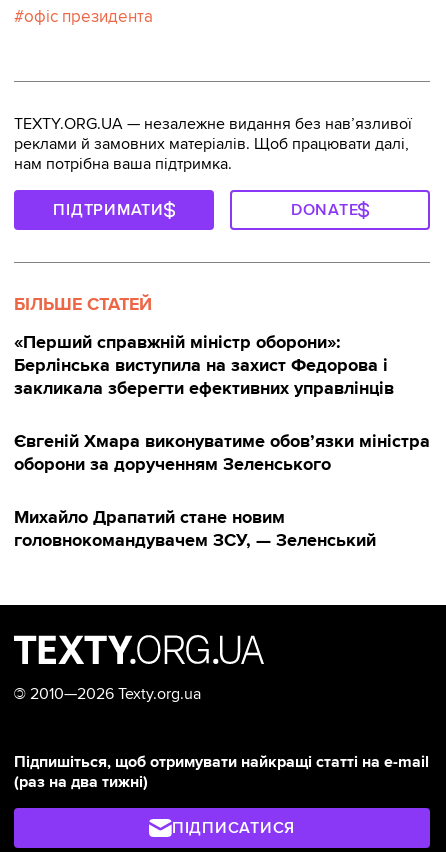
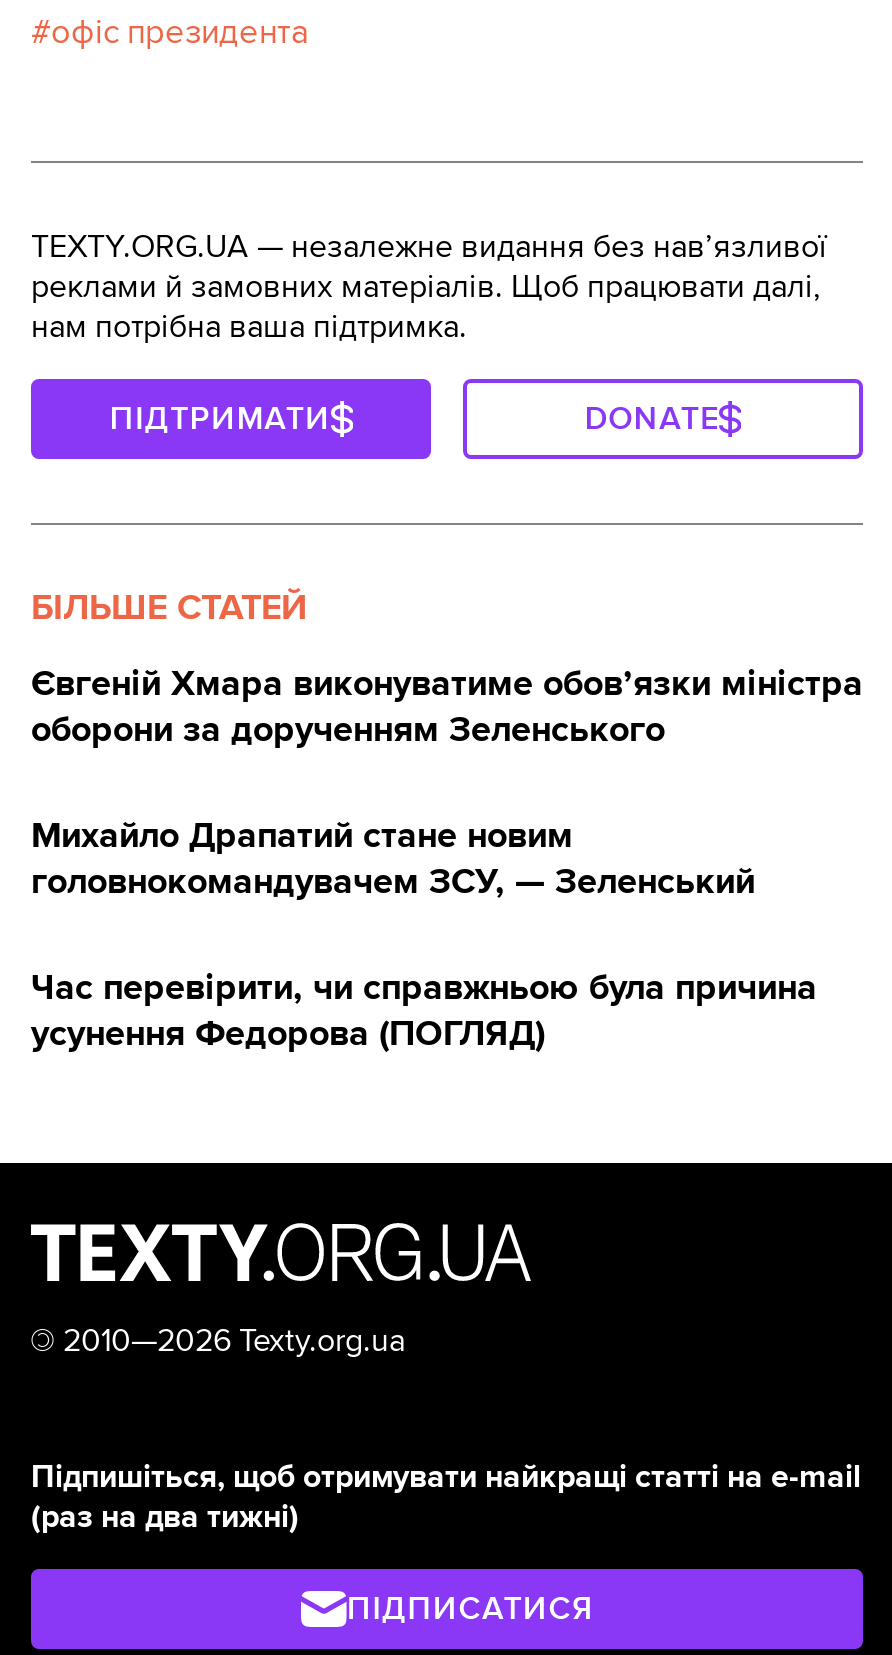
[14,331,394,399] «Перший справжній міністр оборони»: | Берлінська виступила на захист Федорова і | закликала зберегти ефективних управлінців -> none
moved [14,430,430,551] -> [31,660,863,902]: Євгеній Хмара виконуватиме обов’язки міністра | оборони за дорученням Зеленського | Михайло Драпатий стане новим | головнокомандувачем ЗСУ, — Зеленський
none -> [31,964,817,1054] Час перевірити, чи справжньою була причина | усунення Федорова (ПОГЛЯД)

